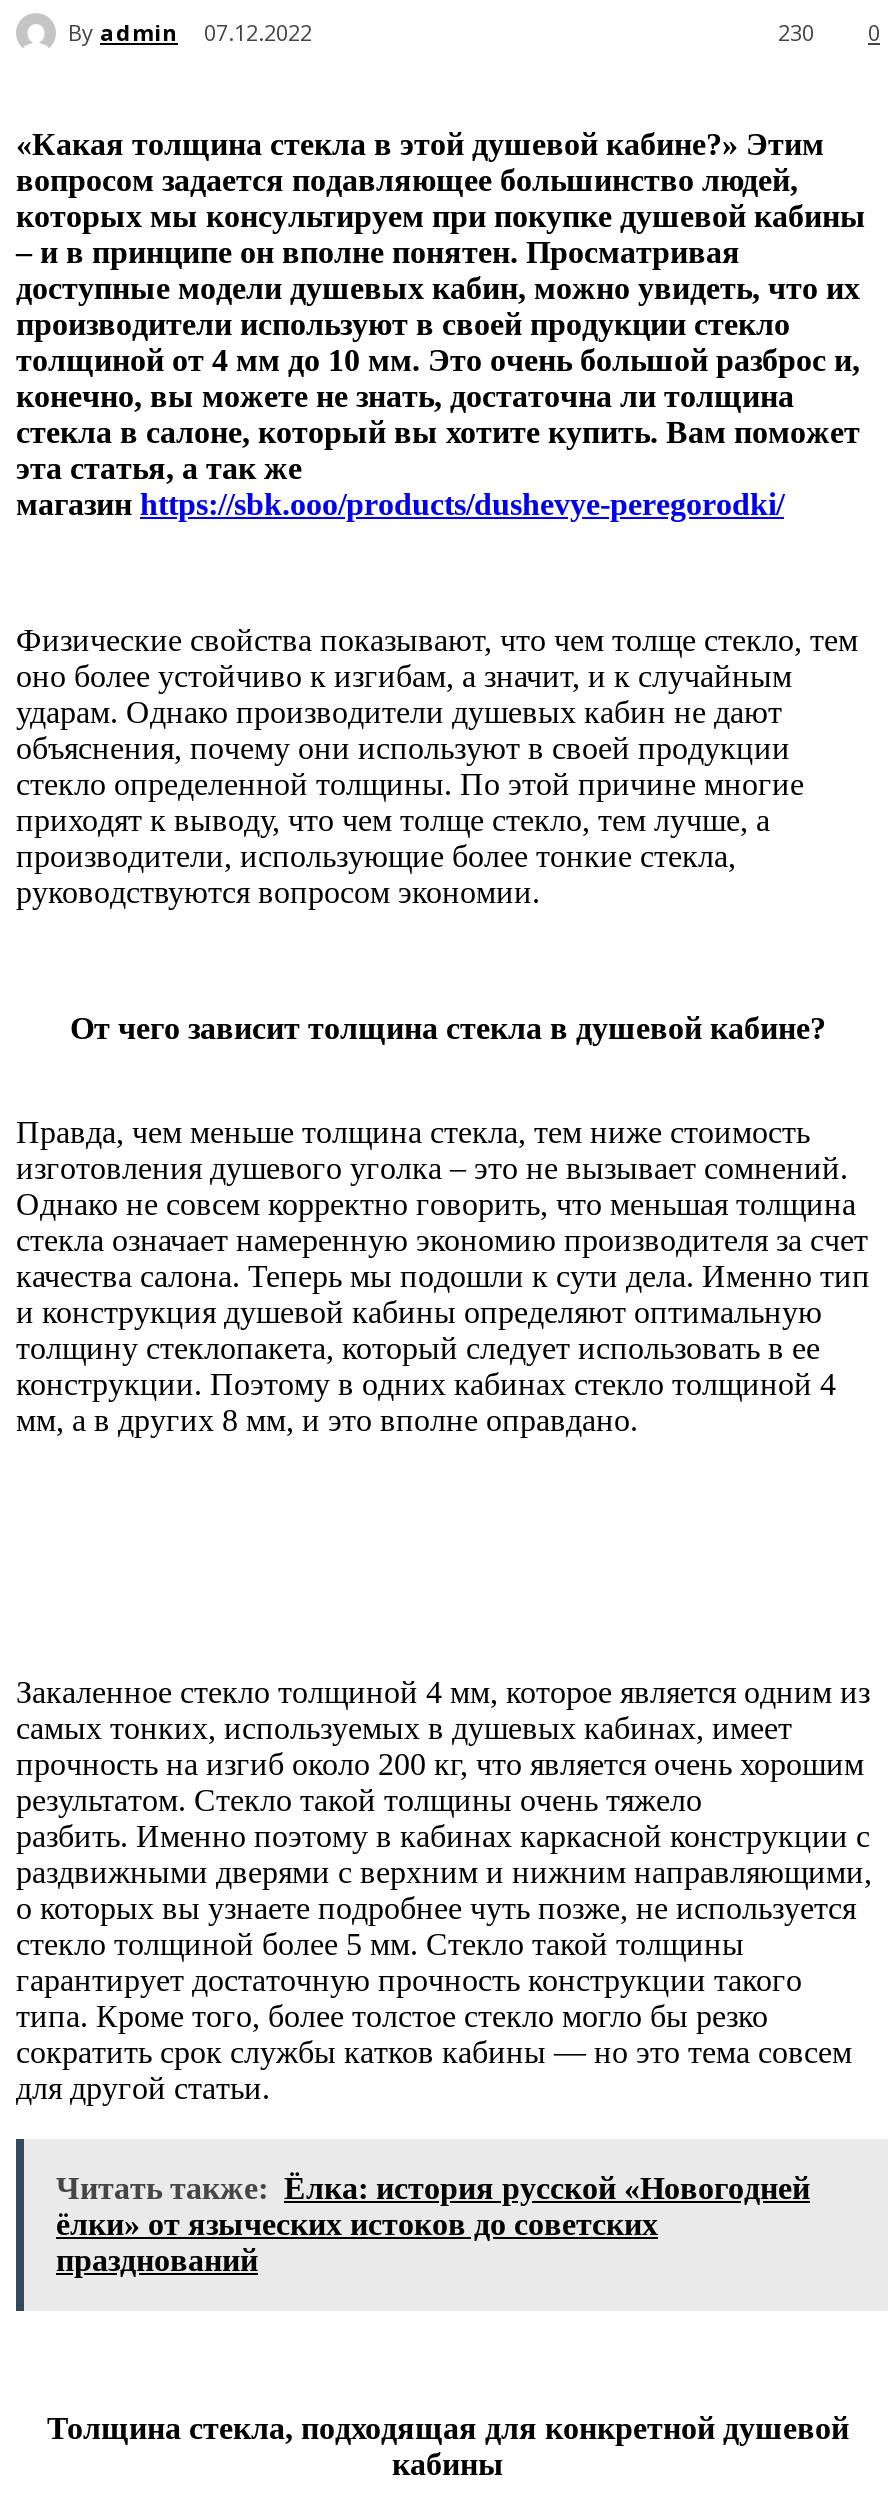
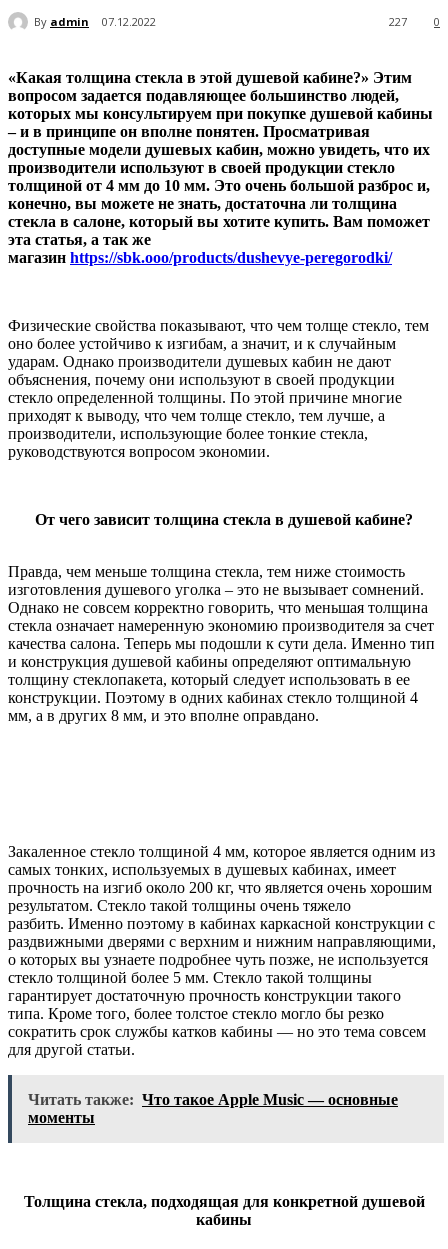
[778,17,880,47] 230 0 -> [389,14,440,29] 227 0
[56,2171,810,2277] Читать также: Ёлка: история русской «Новогодней | ёлки» от языческих истоков до советских | празднований -> [28,1091,398,1126] Читать также: Что такое Apple Music — основные | моменты

